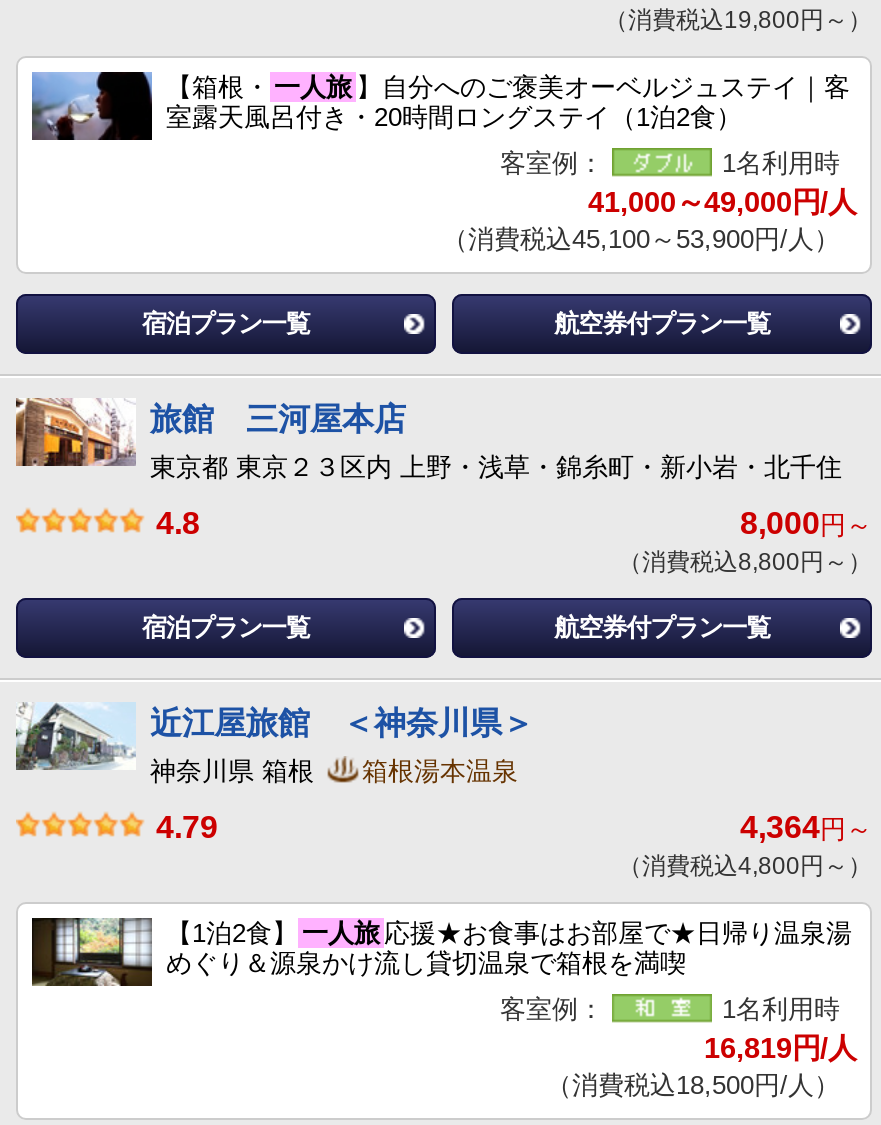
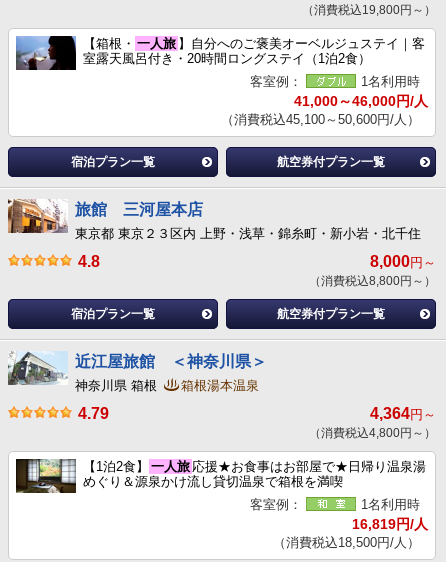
[588,186,856,218] 41,000～49,000円/人 -> [294,93,428,109] 41,000～46,000円/人
[442,224,840,254] （消費税込45,100～53,900円/人） -> [221,112,420,127] （消費税込45,100～50,600円/人）

